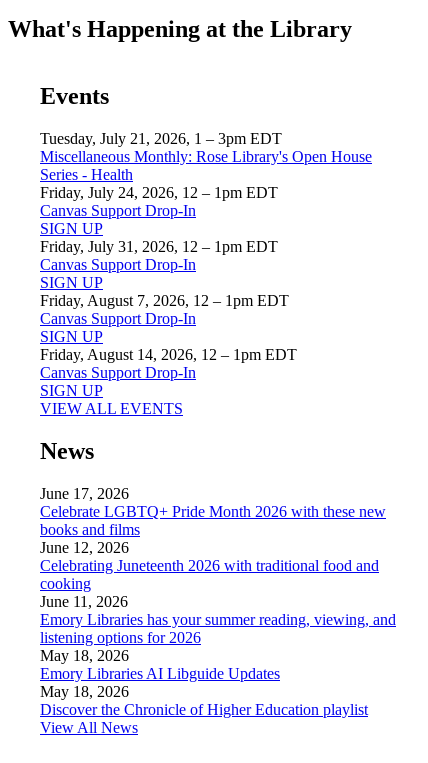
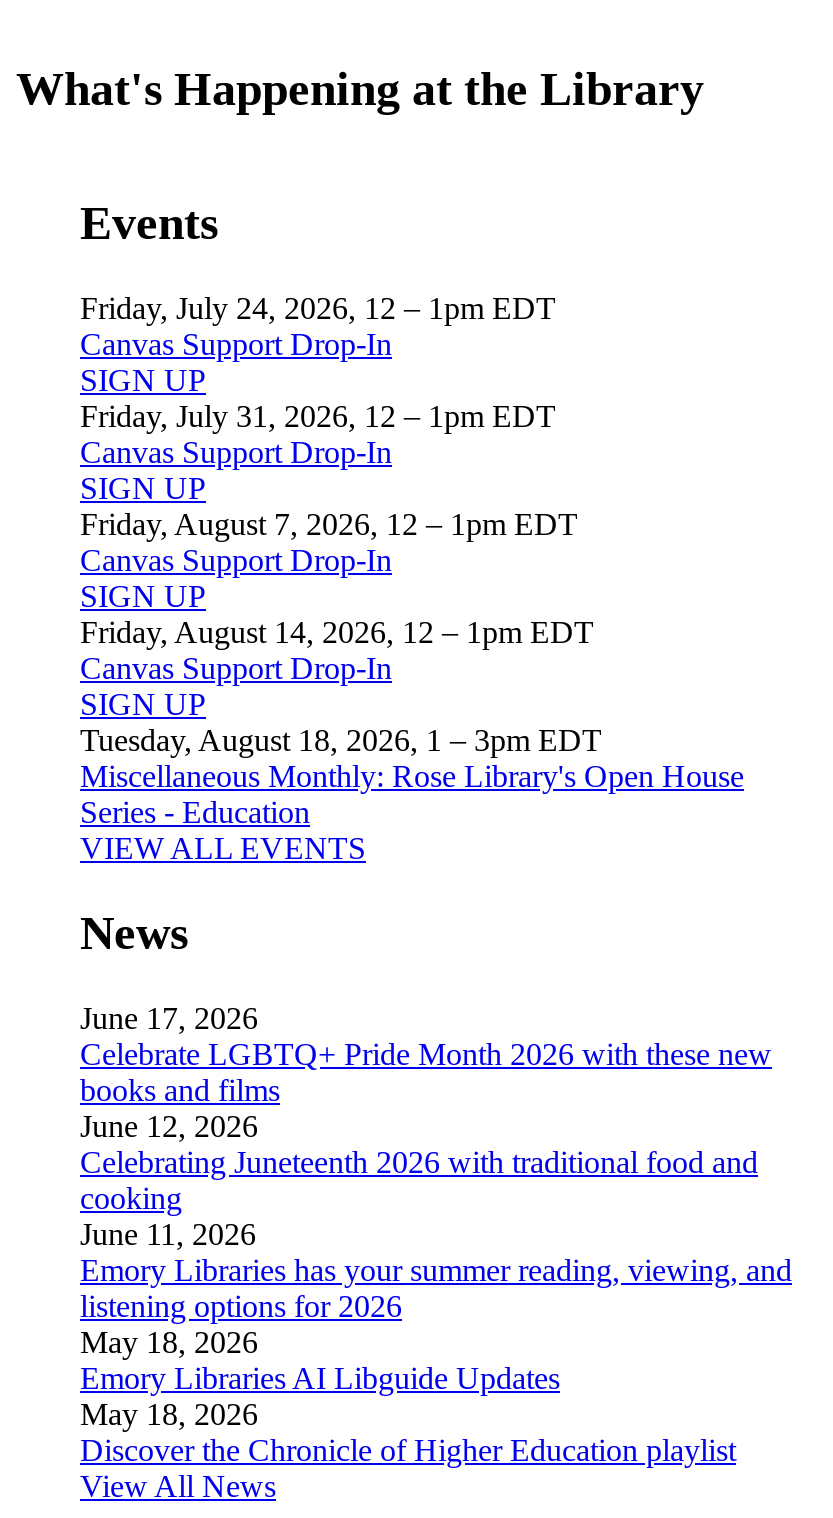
[40,130,282,183] Tuesday, July 21, 2026, 1 – 3pm EDT | Series - Health -> none
moved [40,148,372,165] -> [80,759,744,793]: Miscellaneous Monthly: Rose Library's Open House
moved [40,184,297,399] -> [80,291,594,721]: Friday, July 24, 2026, 12 – 1pm EDT | Canvas Support Drop-In | SIGN UP | ... | Canvas Support Drop-In | SIGN UP
none -> [80,723,602,829] Tuesday, August 18, 2026, 1 – 3pm EDT | Series - Education

